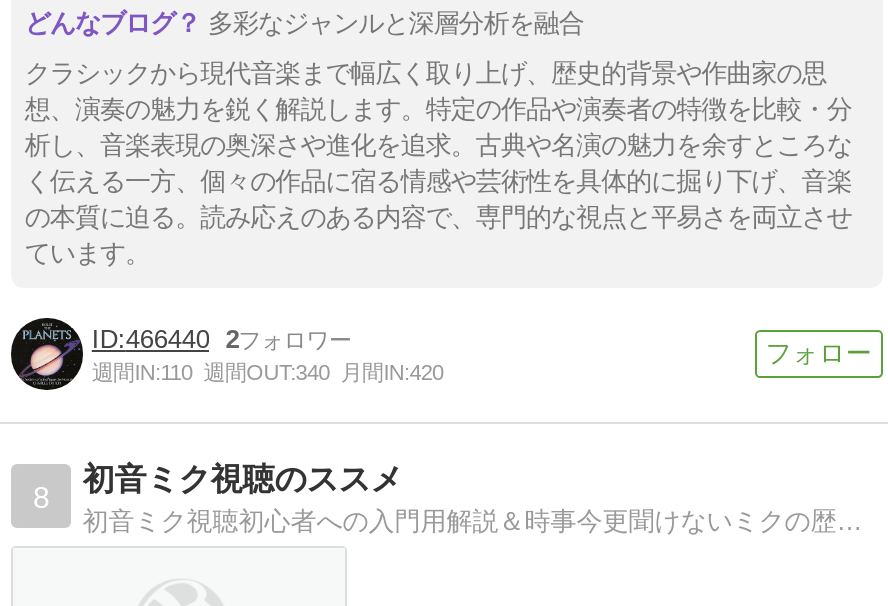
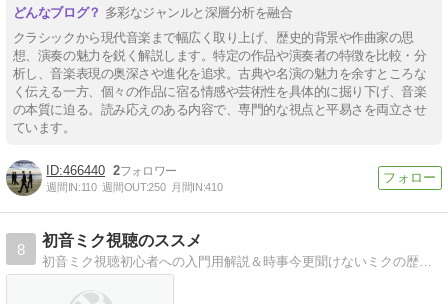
[9,316,443,392] [image] | 週間IN:110 週間OUT:340 月間IN:420 -> [5,159,222,197] [image] | 週間IN:110 週間OUT:250 月間IN:410

